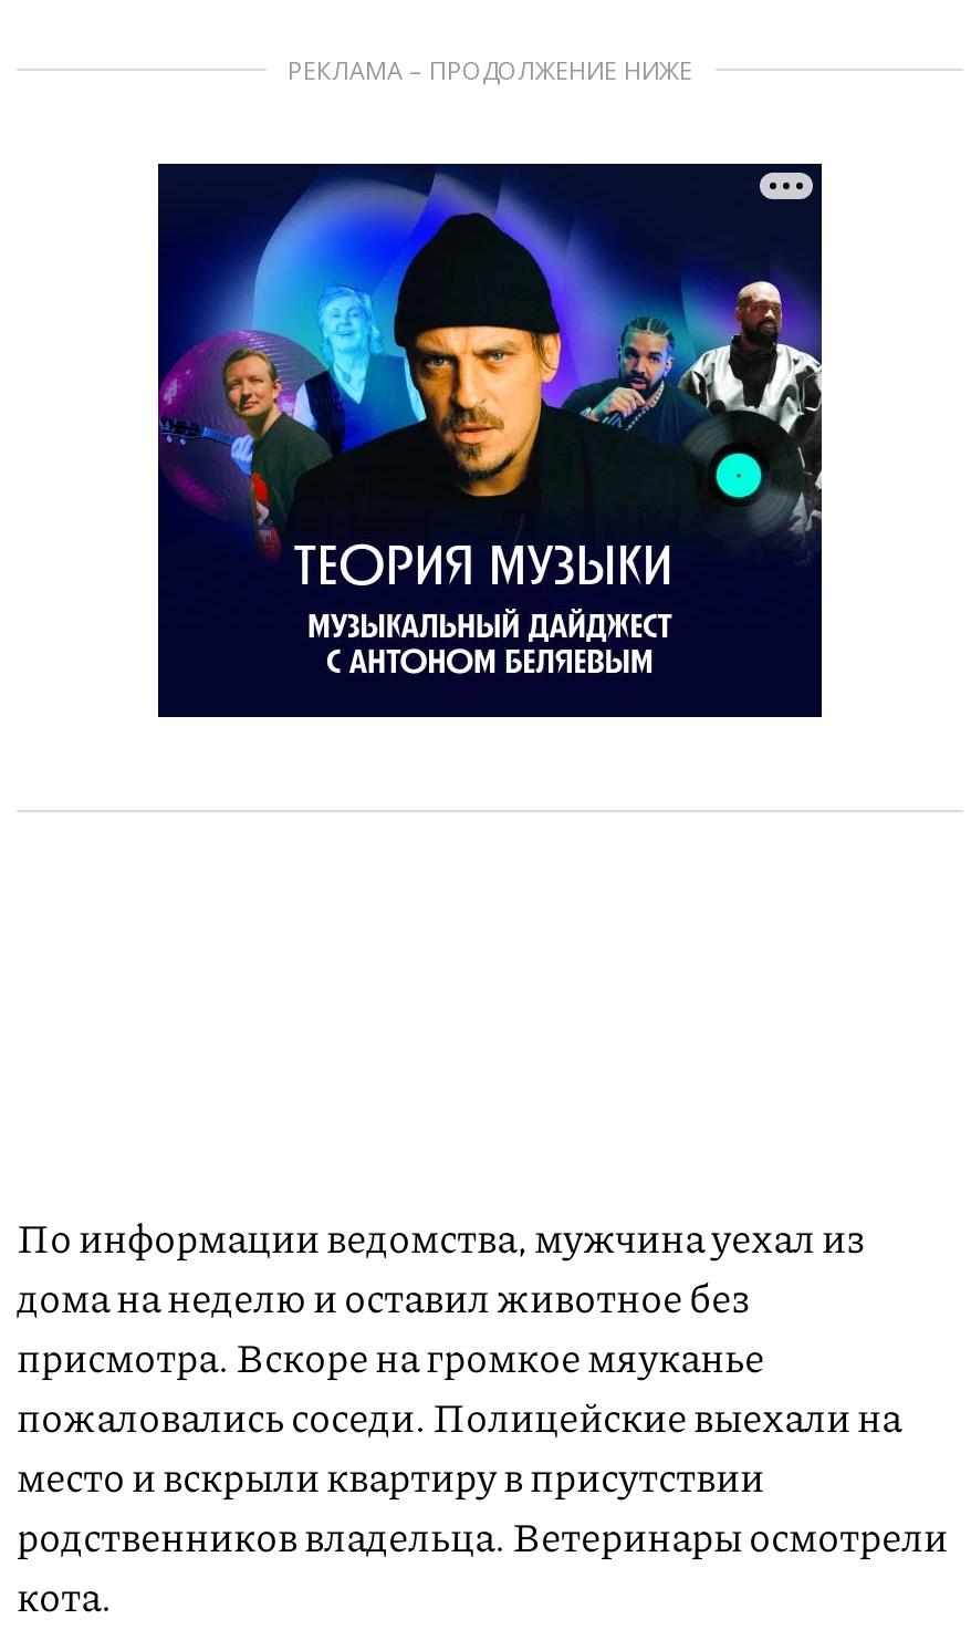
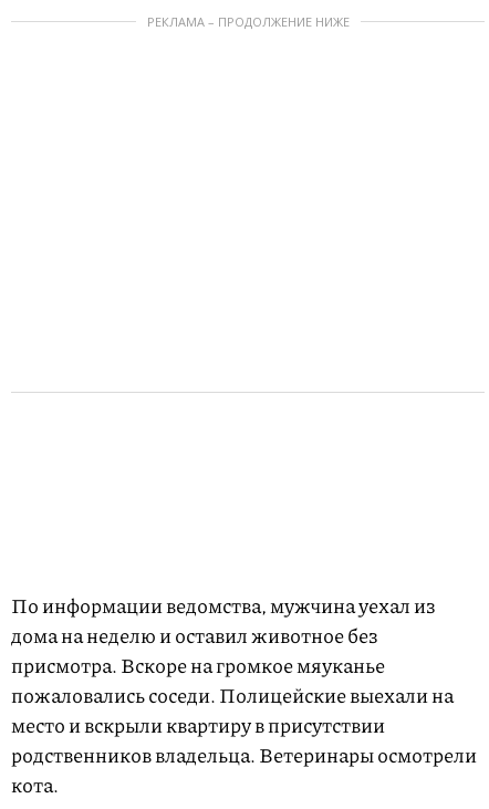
[156,162,824,719] [image] -> none

